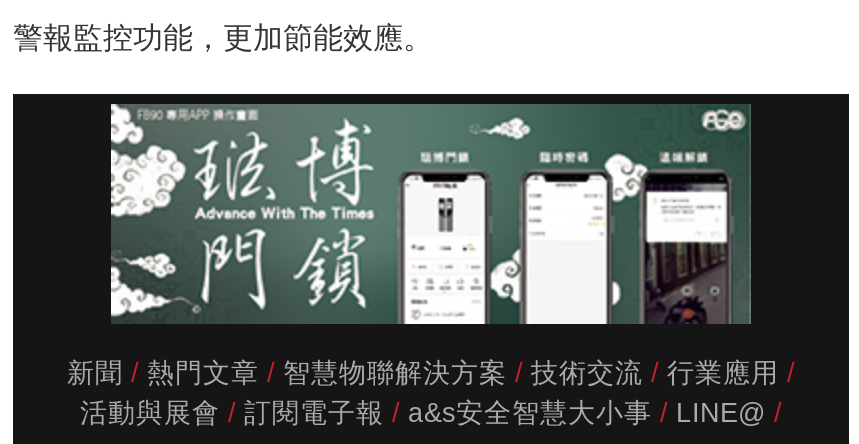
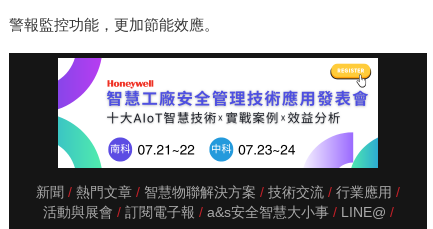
[109,104,751,324] [image] -> [57,57,379,169] [image]

